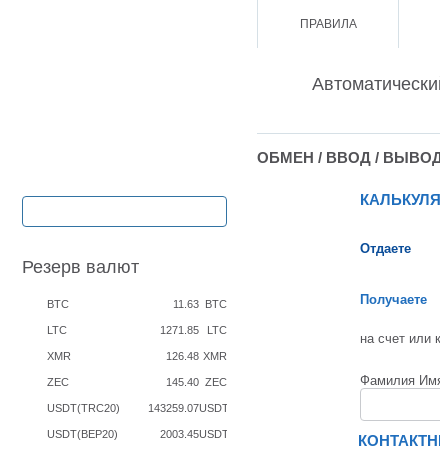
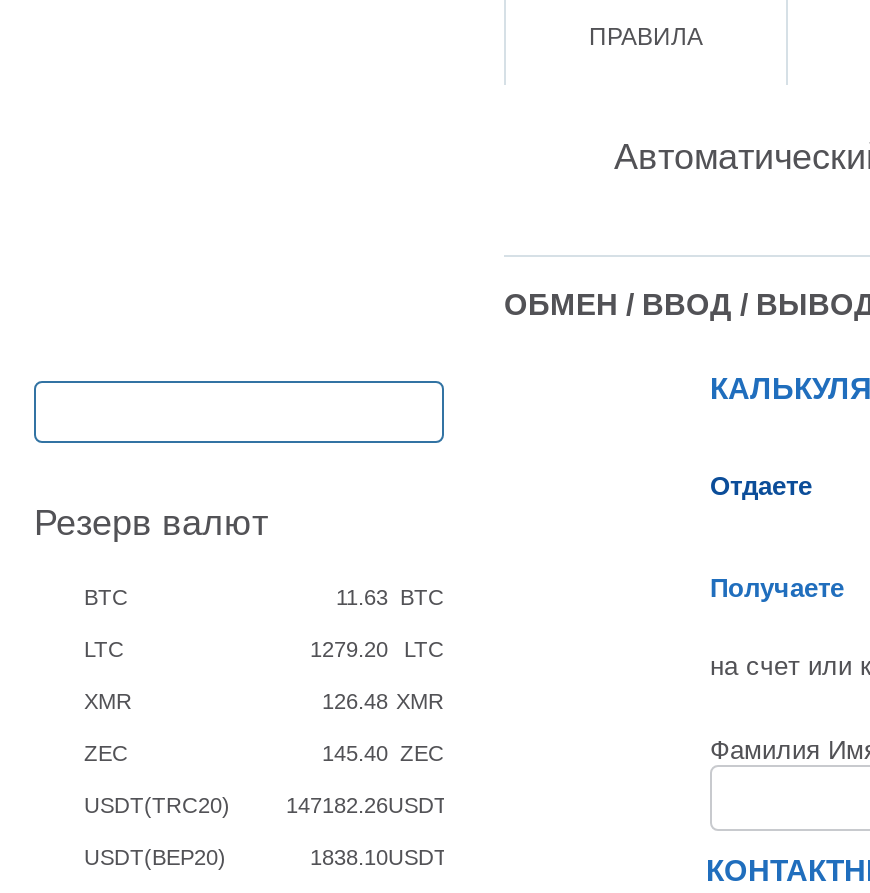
[160,324,227,336] 1271.85 LTC -> [310,637,444,661] 1279.20 LTC
[148,402,229,414] 143259.07 USDT -> [286,793,448,817] 147182.26 USDT
[160,428,229,440] 2003.45 USDT -> [310,845,448,869] 1838.10 USDT

